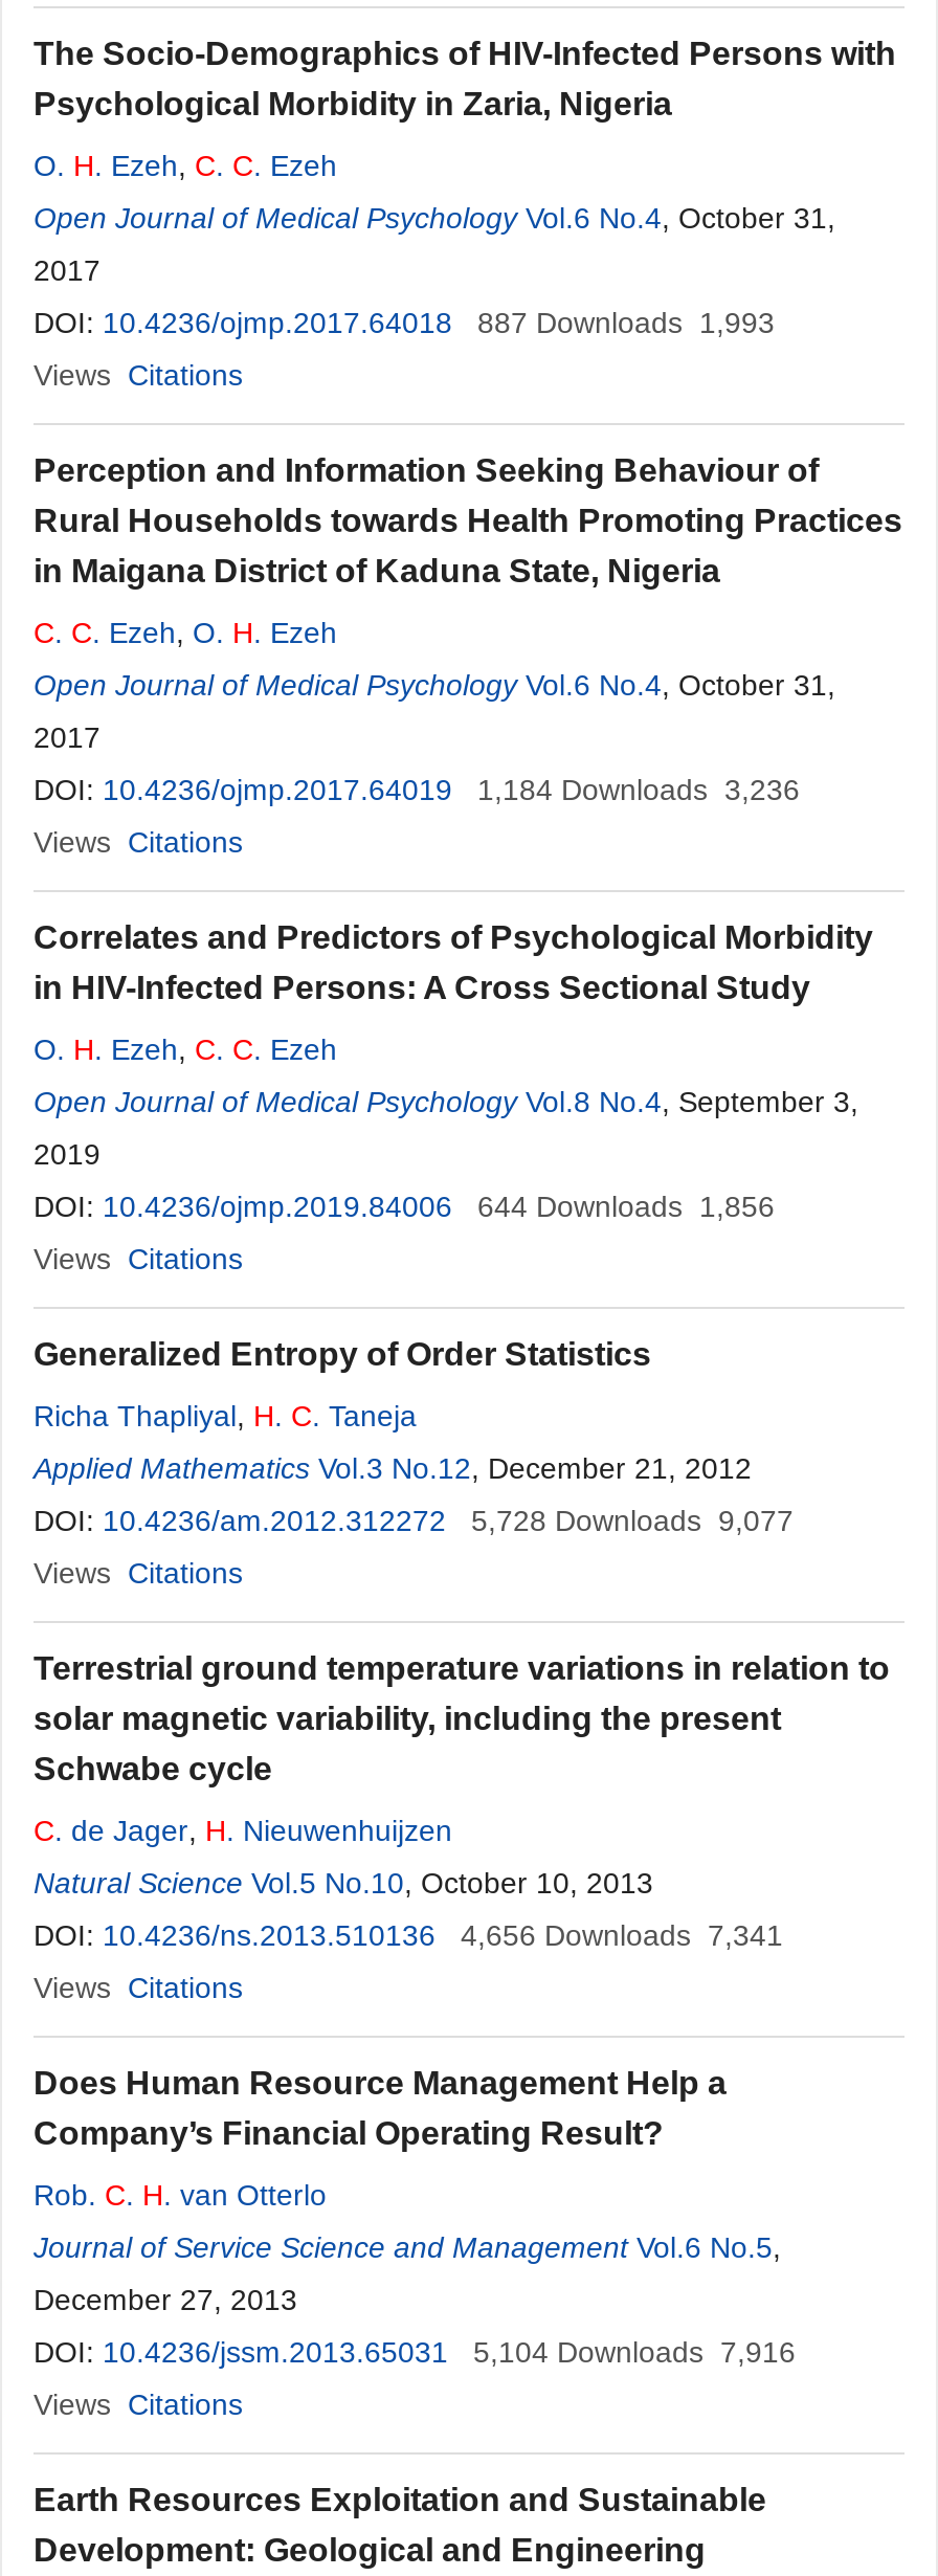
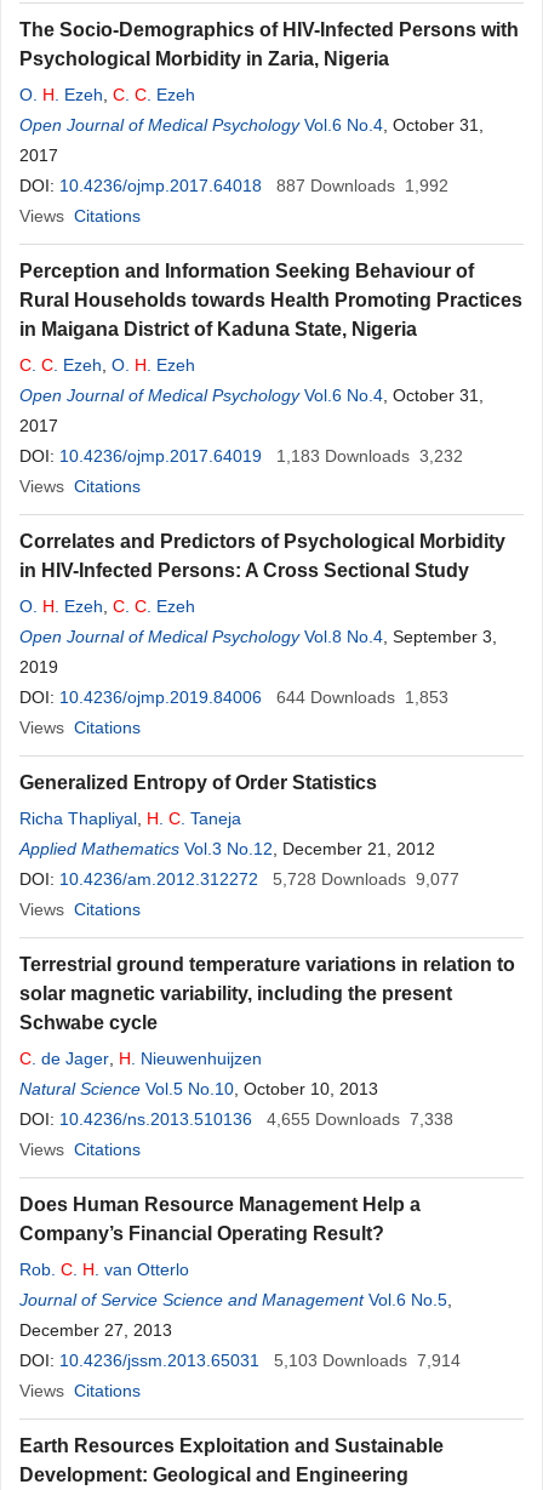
[33,306,775,339] DOI: 10.4236/ojmp.2017.64018 887 Downloads 1,993 -> [19,176,448,195] DOI: 10.4236/ojmp.2017.64018 887 Downloads 1,992
[33,773,800,806] DOI: 10.4236/ojmp.2017.64019 1,184 Downloads 3,236 -> [19,446,463,466] DOI: 10.4236/ojmp.2017.64019 1,183 Downloads 3,232
[33,1190,775,1223] DOI: 10.4236/ojmp.2019.84006 644 Downloads 1,856 -> [19,687,448,707] DOI: 10.4236/ojmp.2019.84006 644 Downloads 1,853
[33,1918,783,1952] DOI: 10.4236/ns.2013.510136 4,656 Downloads 7,341 -> [19,1109,453,1129] DOI: 10.4236/ns.2013.510136 4,655 Downloads 7,338
[33,2335,796,2369] DOI: 10.4236/jssm.2013.65031 5,104 Downloads 7,916 -> [19,1351,461,1370] DOI: 10.4236/jssm.2013.65031 5,103 Downloads 7,914

